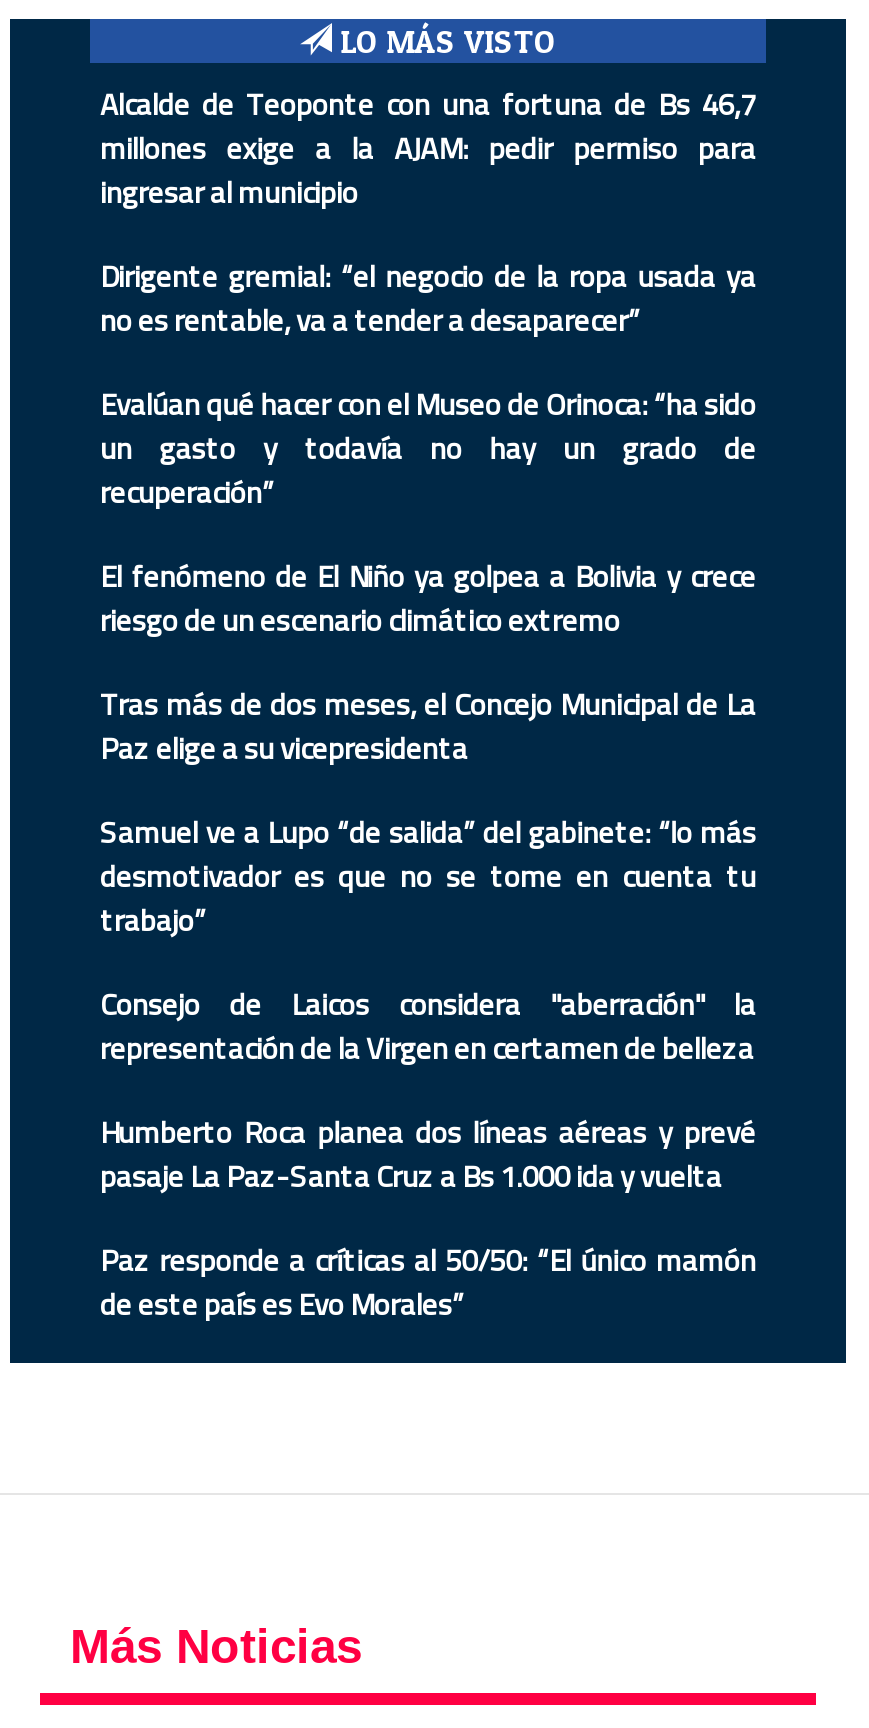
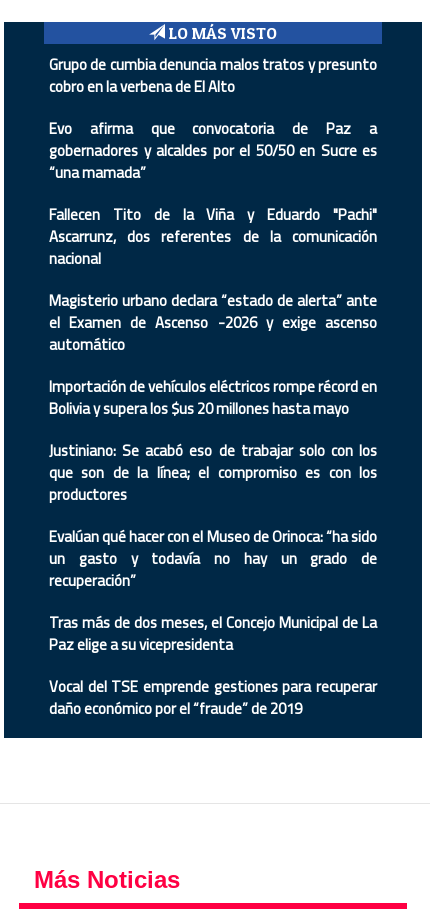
[100,75,756,349] Alcalde de Teoponte con una fortuna de Bs 46,7 | millones exige a la AJAM: pedir permiso para | ingresar al municipio | Dirigente gremial: “el negocio de la ropa usada ya | no es rentable, va a tender a desaparecer” -> [49,50,377,509] Grupo de cumbia denuncia malos tratos y presunto | cobro en la verbena de El Alto | Evo afirma que convocatoria de Paz a | gobernadores y alcaldes por el 50/50 en Sucre es | “una mamada” | Fallecen Tito de la Viña y Eduardo "Pachi" | Ascarrunz, dos referentes de la comunicación | nacional | Magisterio urbano declara “estado de alerta” ante | el Examen de Ascenso -2026 y exige ascenso | automático | Importación de vehículos eléctricos rompe récord en | Bolivia y supera los $us 20 millones hasta mayo | Justiniano: Se acabó eso de trabajar solo con los | que son de la línea; el compromiso es con los | productores
moved [100,375,756,477] -> [49,522,377,573]: Evalúan qué hacer con el Museo de Orinoca: “ha sido | un gasto y todavía no hay un grado de
[100,547,756,649] El fenómeno de El Niño ya golpea a Bolivia y crece | riesgo de un escenario climático extremo -> none
moved [100,675,756,777] -> [49,608,377,659]: Tras más de dos meses, el Concejo Municipal de La | Paz elige a su vicepresidenta
[100,803,756,1333] Samuel ve a Lupo “de salida” del gabinete: “lo más | desmotivador es que no se tome en cuenta tu | trabajo” | Consejo de Laicos considera "aberración" la | representación de la Virgen en certamen de belleza | Humberto Roca planea dos líneas aéreas y prevé | pasaje La Paz-Santa Cruz a Bs 1.000 ida y vuelta | Paz responde a críticas al 50/50: “El único mamón | de este país es Evo Morales” -> [49,672,377,723] Vocal del TSE emprende gestiones para recuperar | daño económico por el “fraude” de 2019

